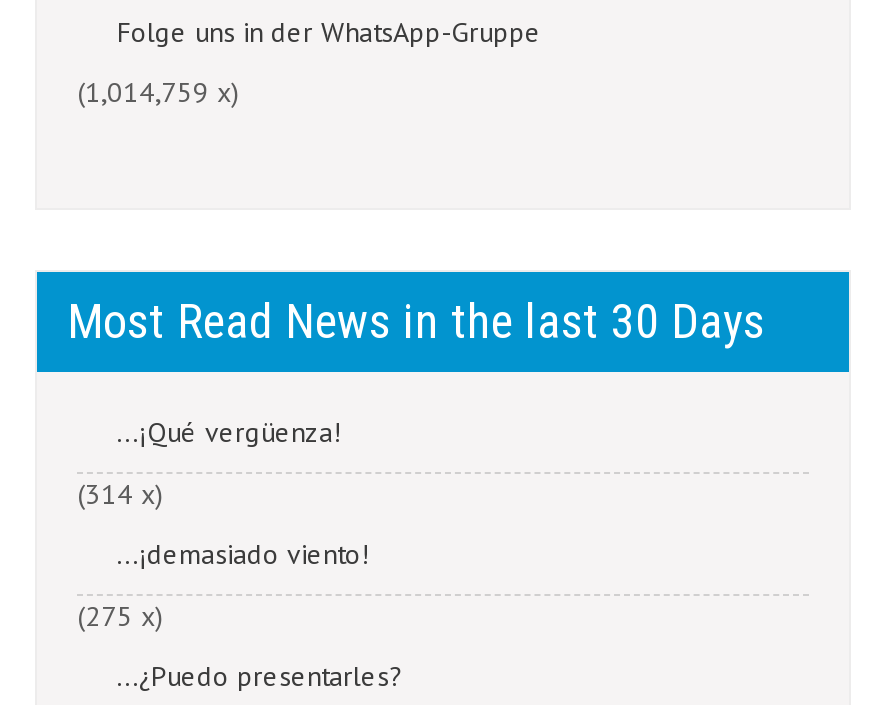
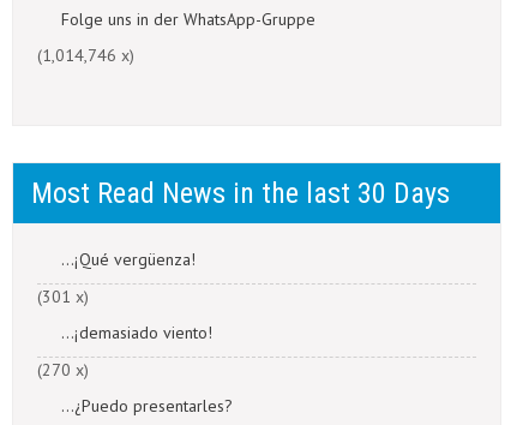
[77,73,239,109] (1,014,759 x) -> [37,44,134,65] (1,014,746 x)
[77,475,163,511] (314 x) -> [37,285,89,307] (301 x)
[77,597,163,633] (275 x) -> [37,358,89,380] (270 x)

